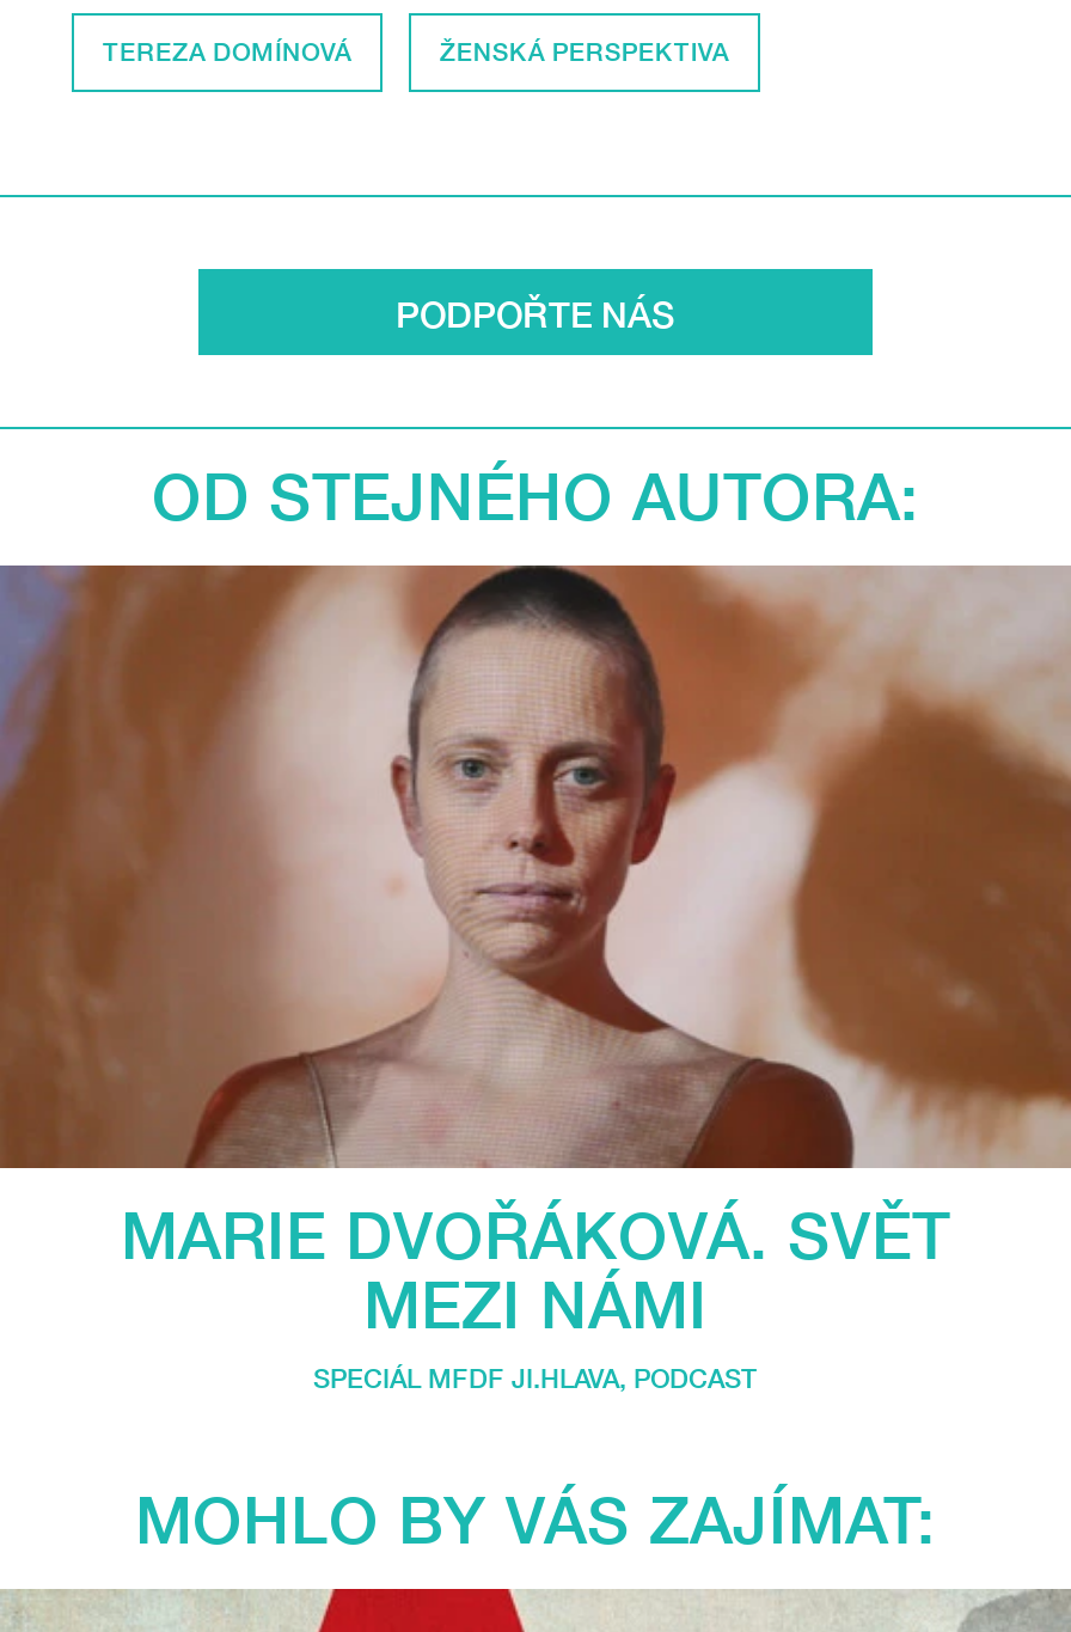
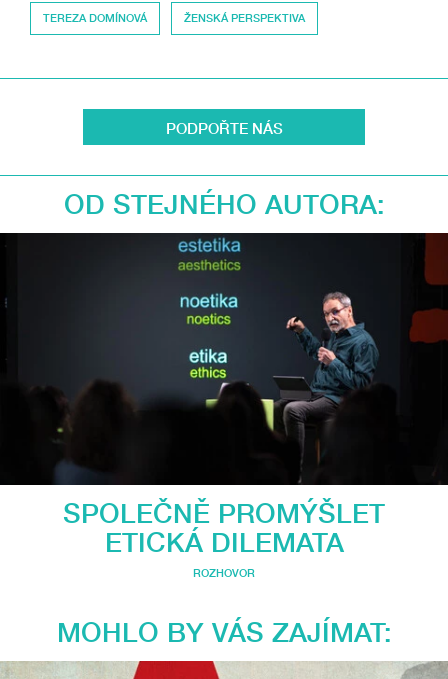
[7,563,1064,1393] [image] | MARIE DVOŘÁKOVÁ. SVĚT | MEZI NÁMI | SPECIÁL MFDF JI.HLAVA, PODCAST -> [3,232,445,579] [image] | SPOLEČNĚ PROMÝŠLET | ETICKÁ DILEMATA | ROZHOVOR

